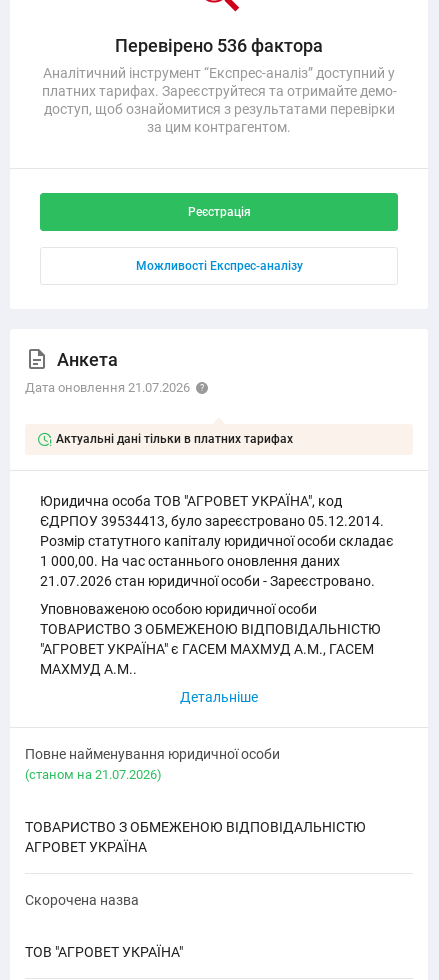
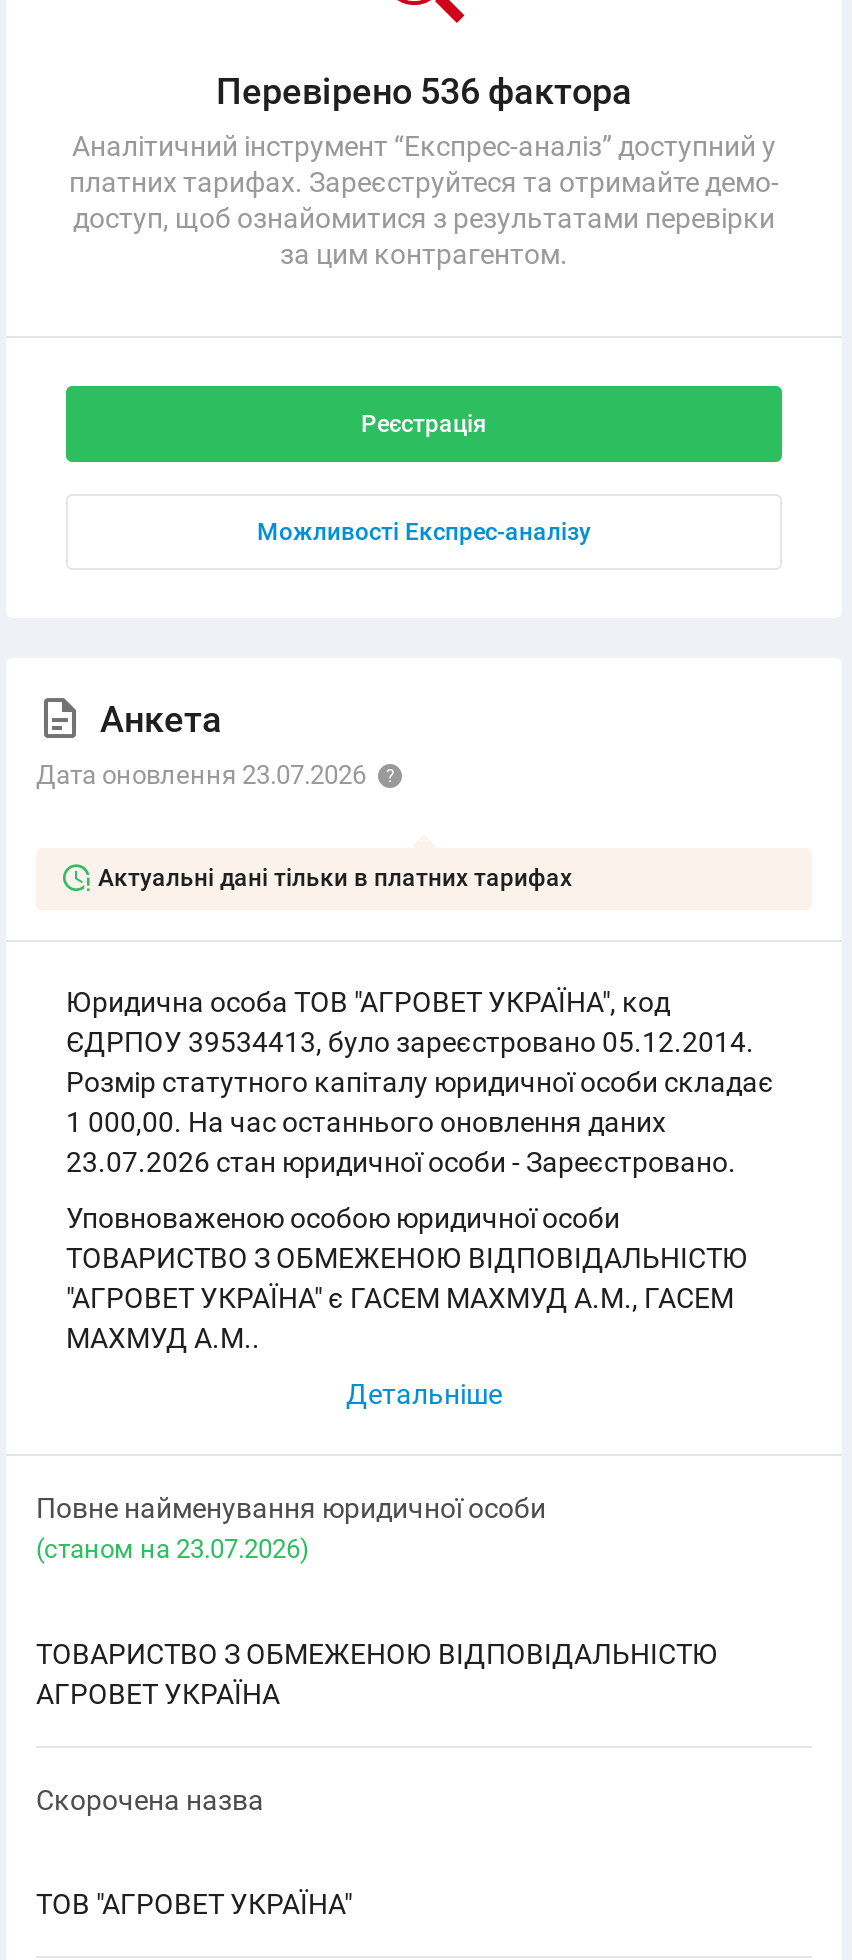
[25,380,190,395] Дата оновлення 21.07.2026 -> [36,760,366,790] Дата оновлення 23.07.2026
[40,573,375,589] 21.07.2026 стан юридичної особи - Зареєстровано. -> [66,1146,736,1178] 23.07.2026 стан юридичної особи - Зареєстровано.
[25,767,162,782] (cтаном на 21.07.2026) -> [36,1534,310,1564] (cтаном на 23.07.2026)

